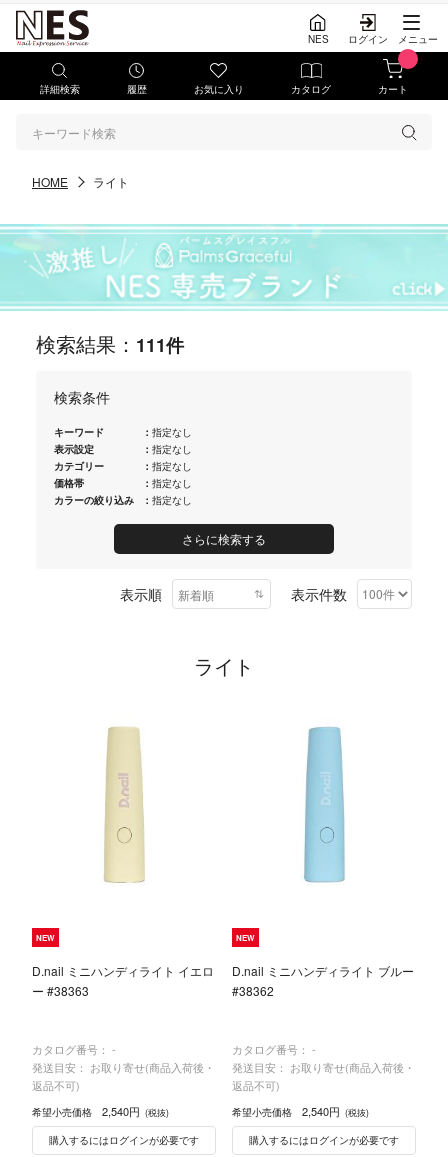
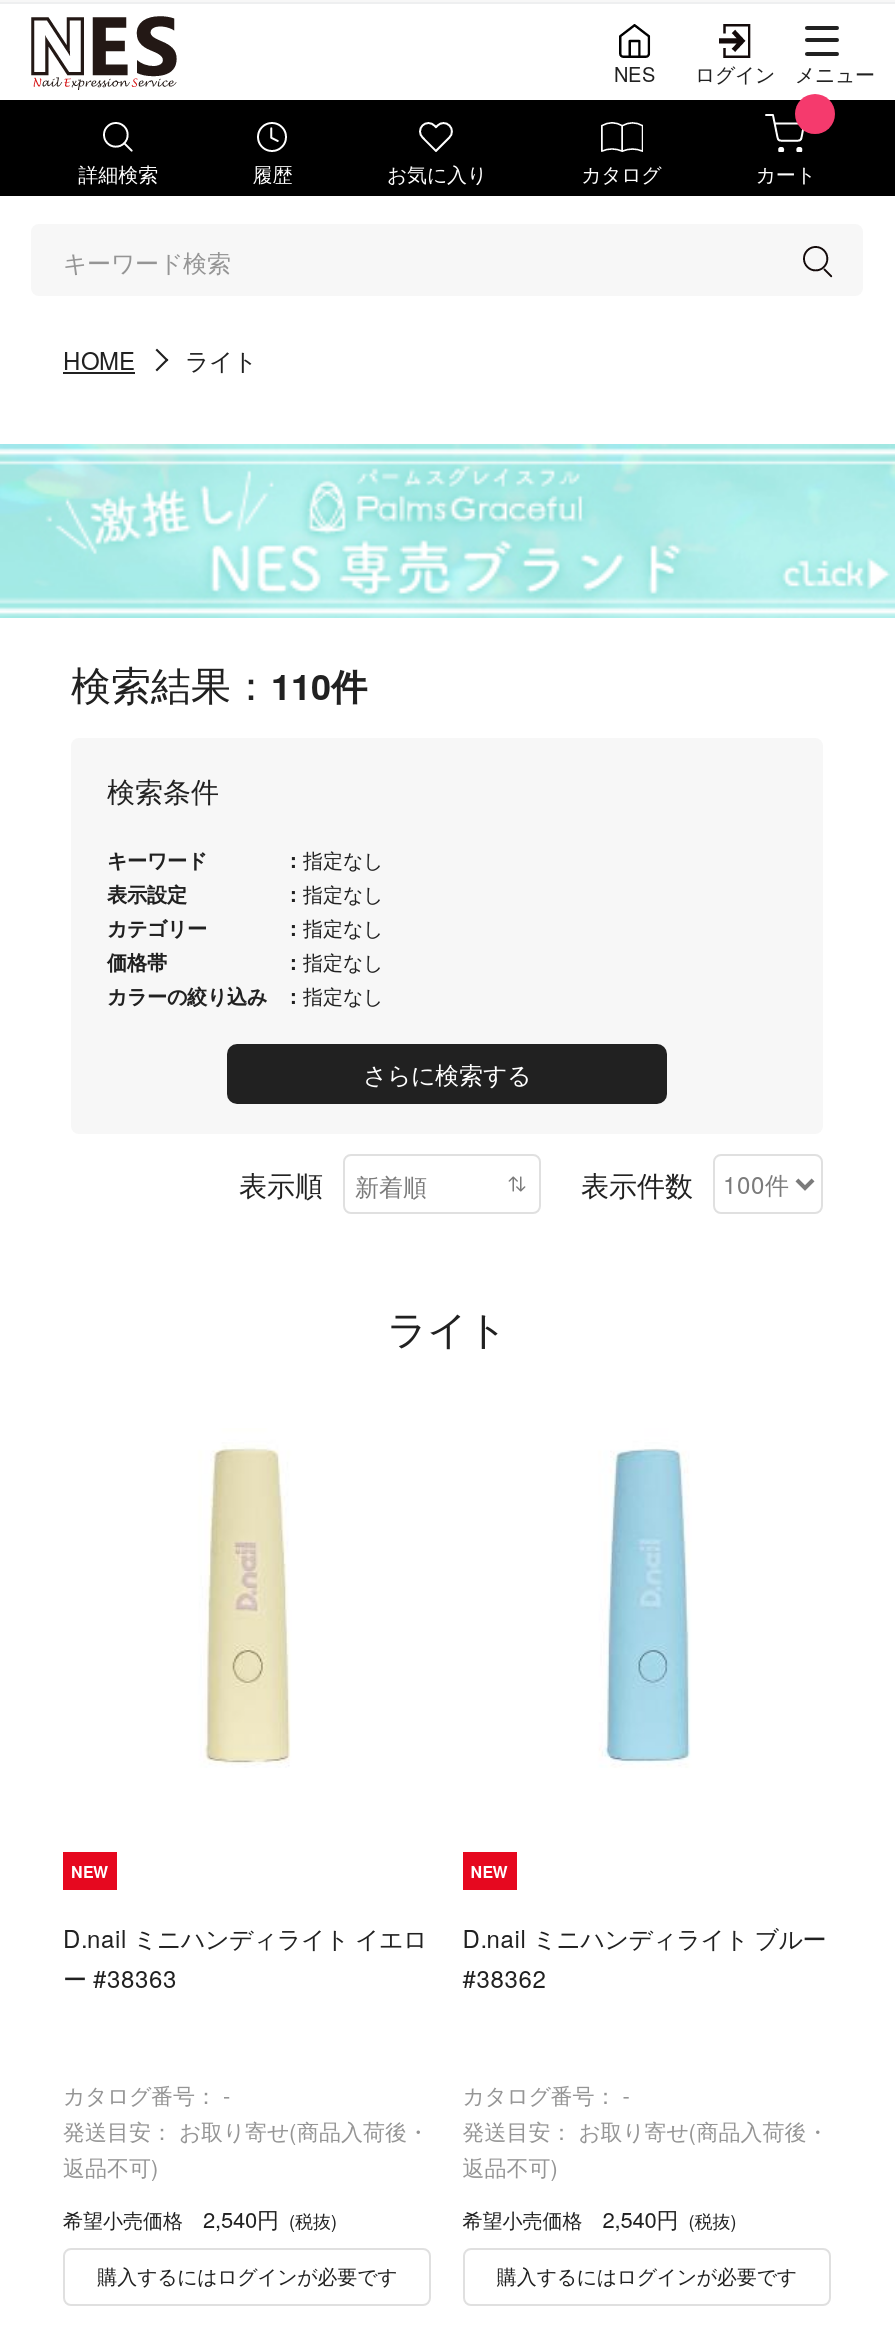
[36,329,184,358] 検索結果：111件 -> [71,654,367,712] 検索結果：110件

